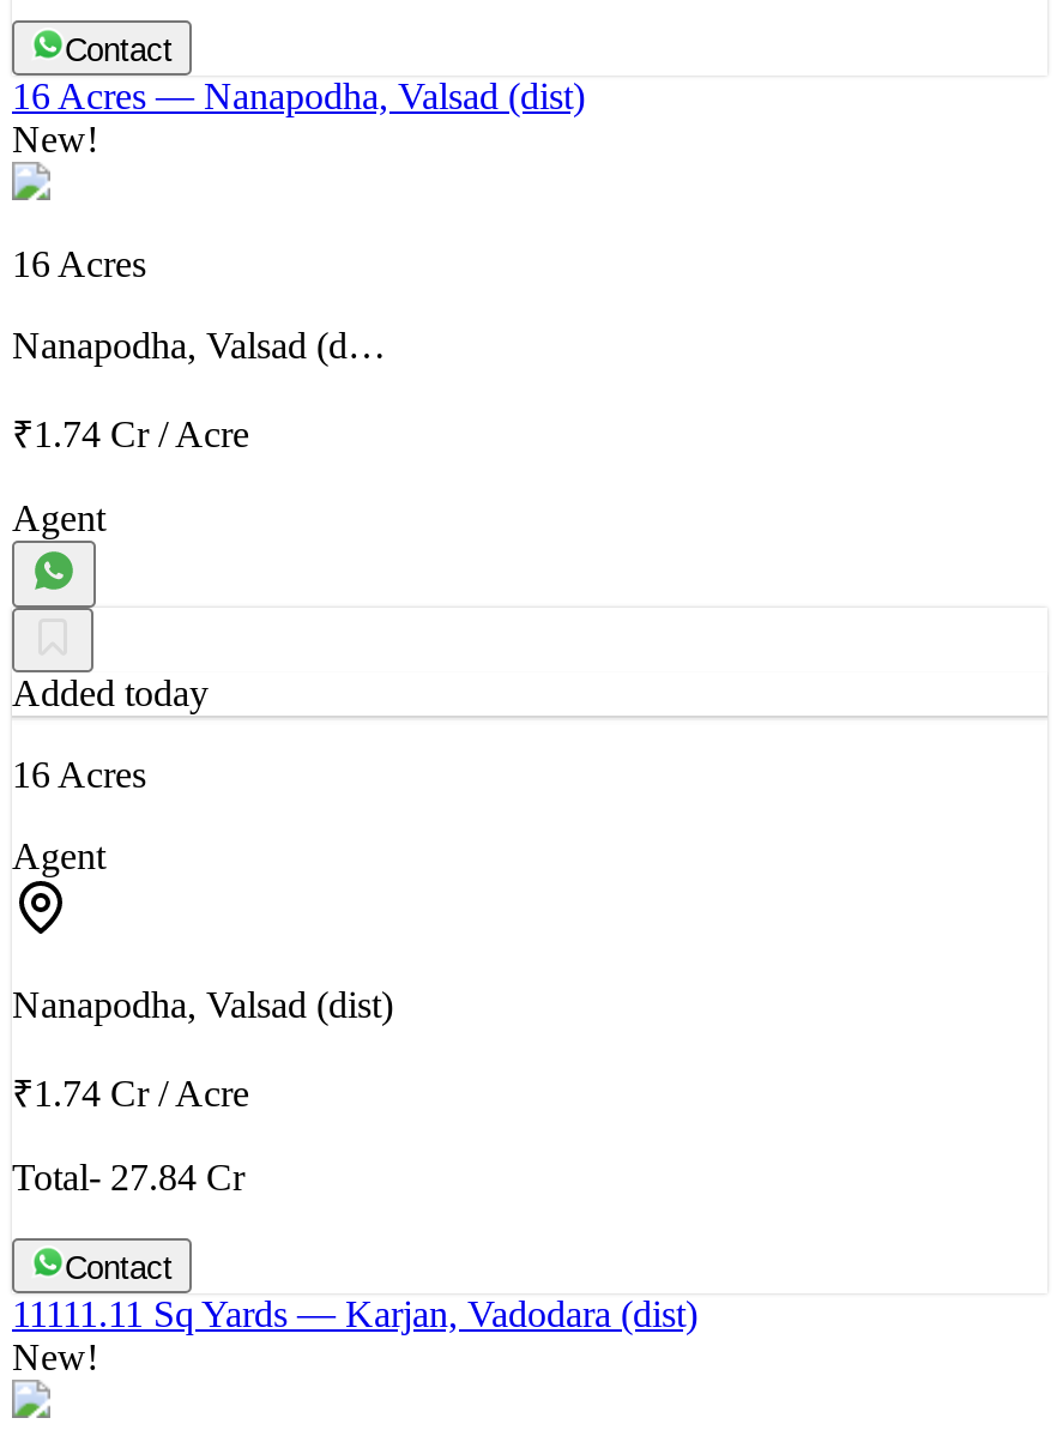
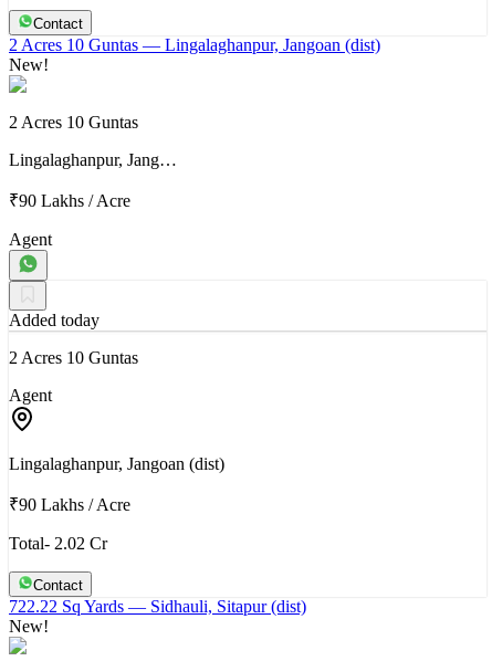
[12,76,585,117] 16 Acres— Nanapodha, Valsad (dist) -> [9,36,380,55] 2 Acres 10 Guntas— Lingalaghanpur, Jangoan (dist)
[12,244,146,285] 16 Acres -> [9,113,138,132] 2 Acres 10 Guntas
[12,326,386,367] Nanapodha, Valsad (d… -> [9,151,177,170] Lingalaghanpur, Jang…
[12,414,249,455] ₹1.74 Cr / Acre -> [9,192,130,210] ₹90 Lakhs / Acre
[12,755,146,796] 16 Acres -> [9,349,138,367] 2 Acres 10 Guntas
[12,985,393,1026] Nanapodha, Valsad (dist) -> [9,455,224,474] Lingalaghanpur, Jangoan (dist)
[12,1074,249,1115] ₹1.74 Cr / Acre -> [9,496,130,514] ₹90 Lakhs / Acre
[12,1158,244,1198] Total- 27.84 Cr -> [9,534,107,553] Total- 2.02 Cr
[12,1294,697,1335] 11111.11 Sq Yards — Karjan, Vadodara (dist) -> [9,597,306,616] 722.22 Sq Yards — Sidhauli, Sitapur (dist)

